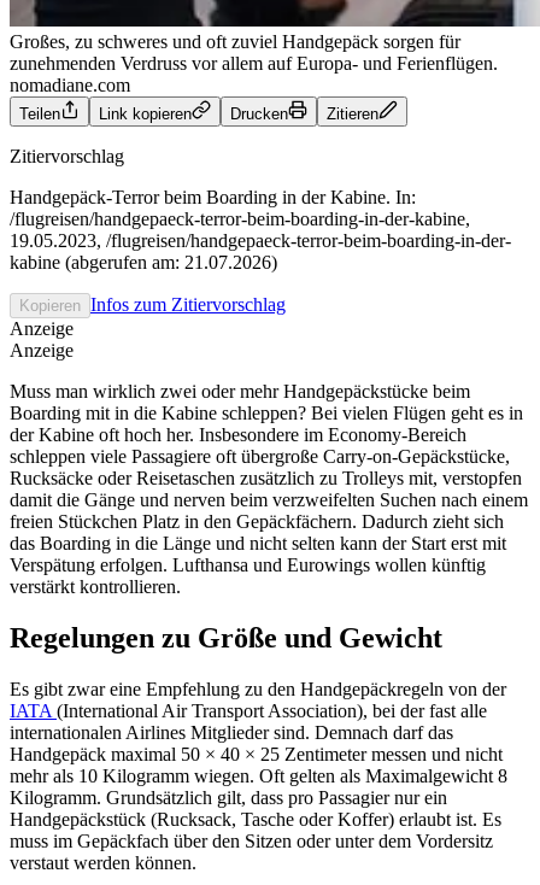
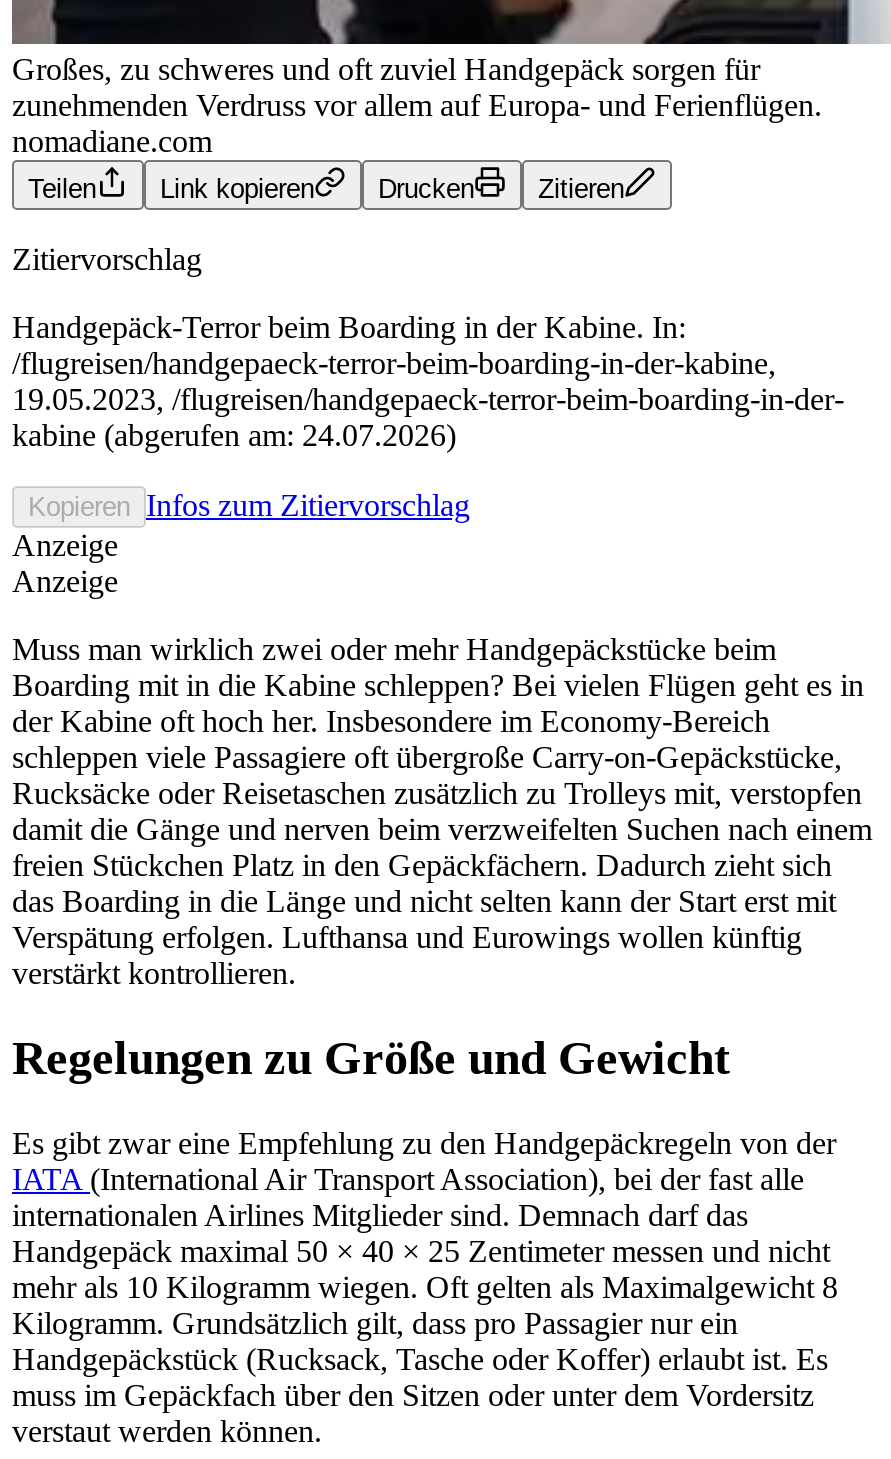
[10,252,277,272] kabine (abgerufen am: 21.07.2026) -> [12,418,456,452] kabine (abgerufen am: 24.07.2026)

